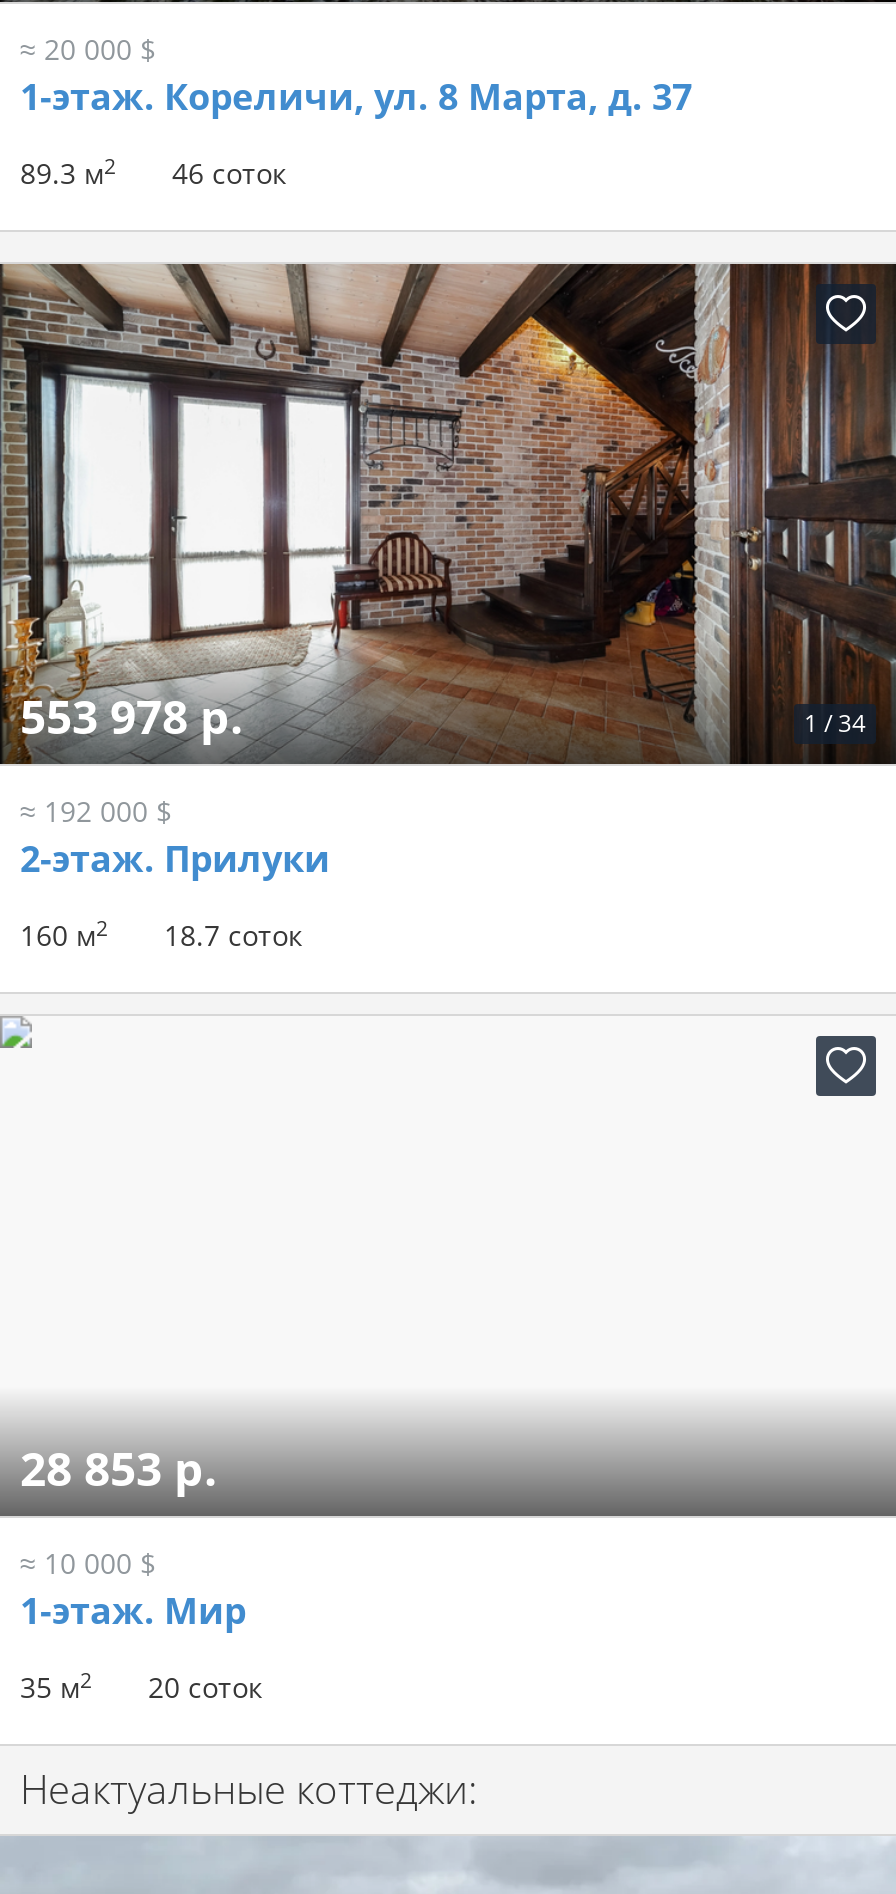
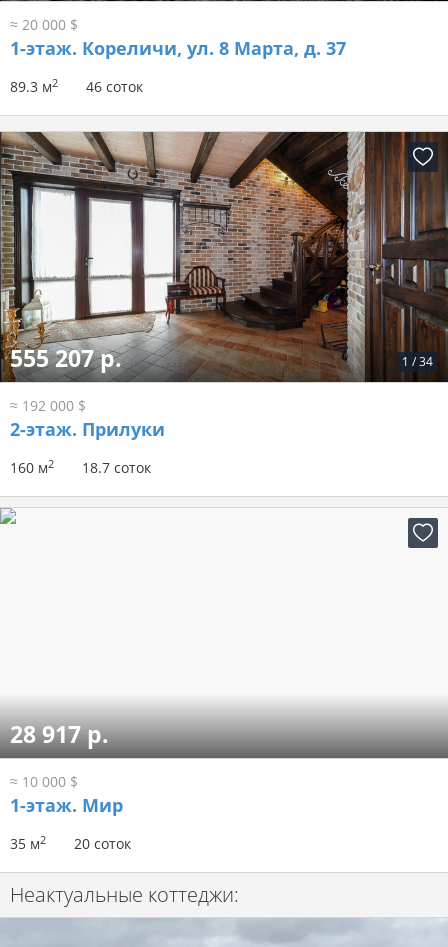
[20,685,244,749] 553 978 р. -> [10,342,122,374] 555 207 р.
[20,1437,218,1501] 28 853 р. -> [10,718,109,750] 28 917 р.

